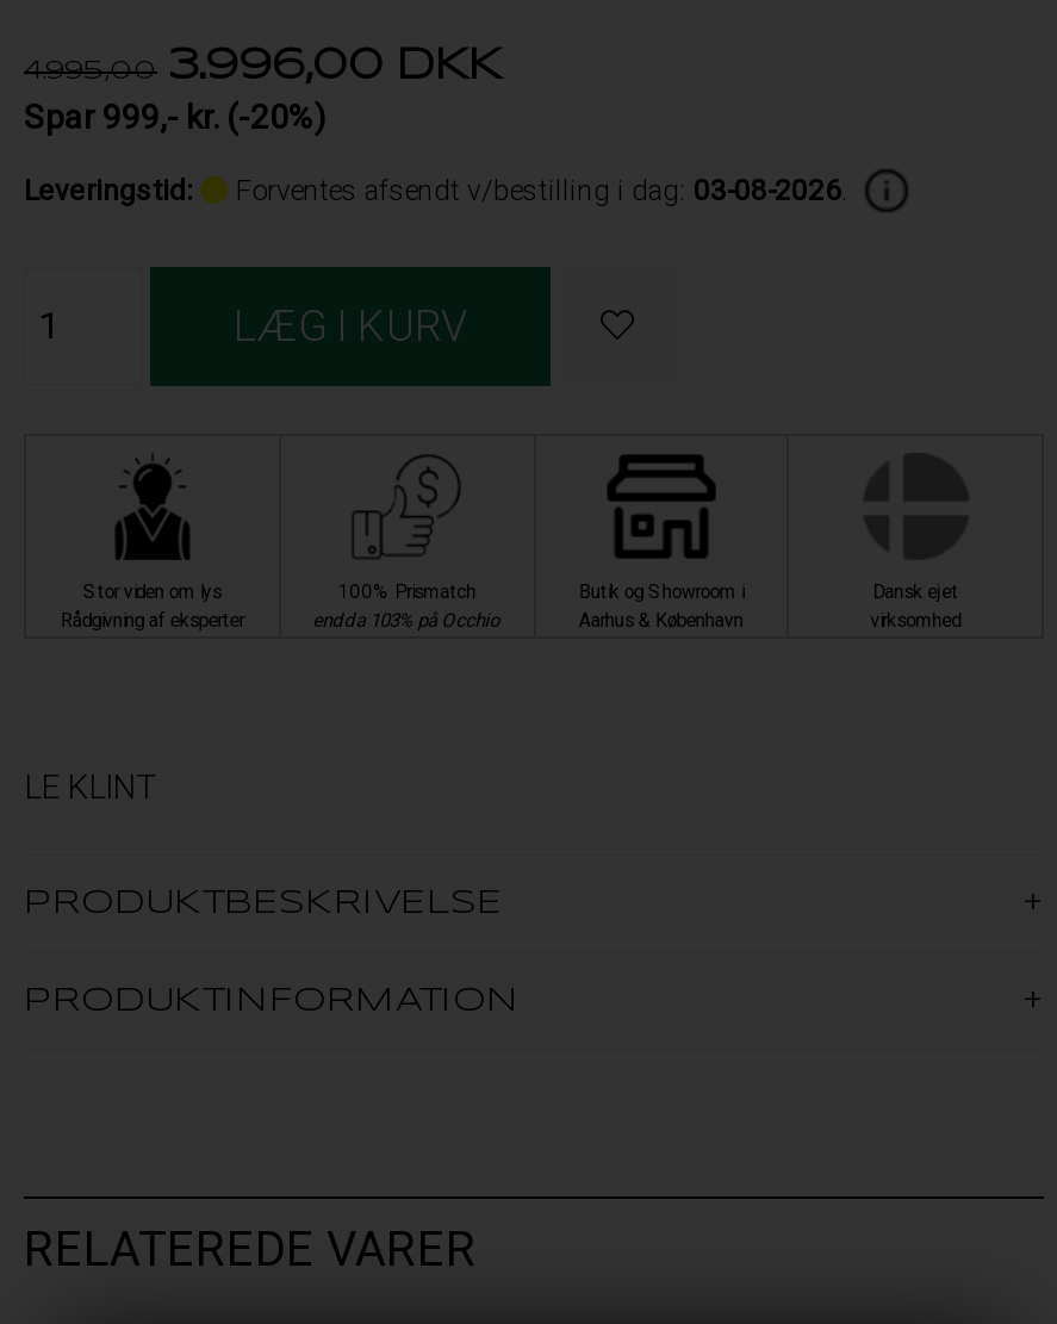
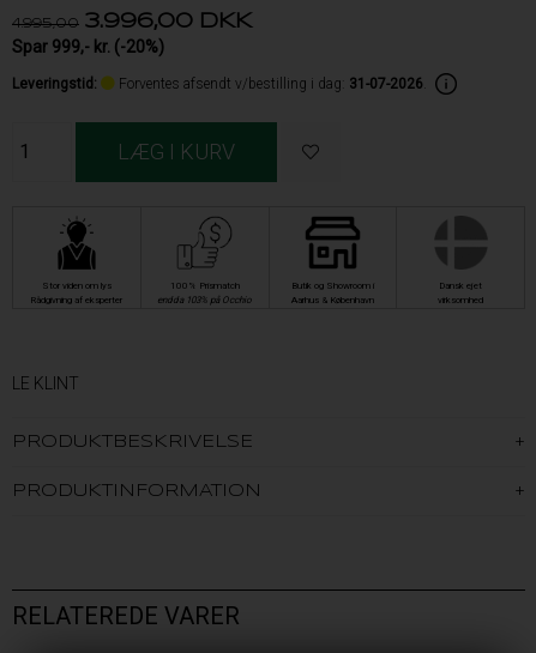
[229,173,856,207] Forventes afsendt v/bestilling i dag: 03-08-2026. -> [115,75,430,92] Forventes afsendt v/bestilling i dag: 31-07-2026.

